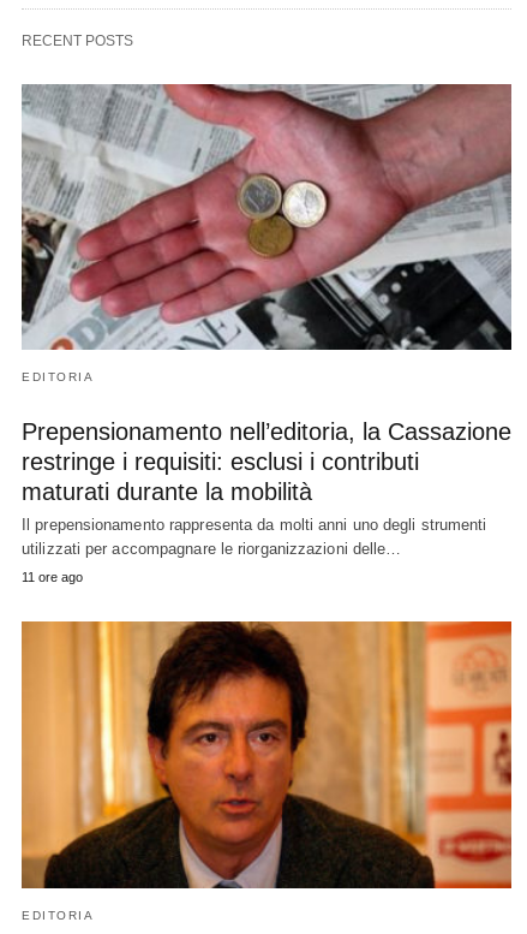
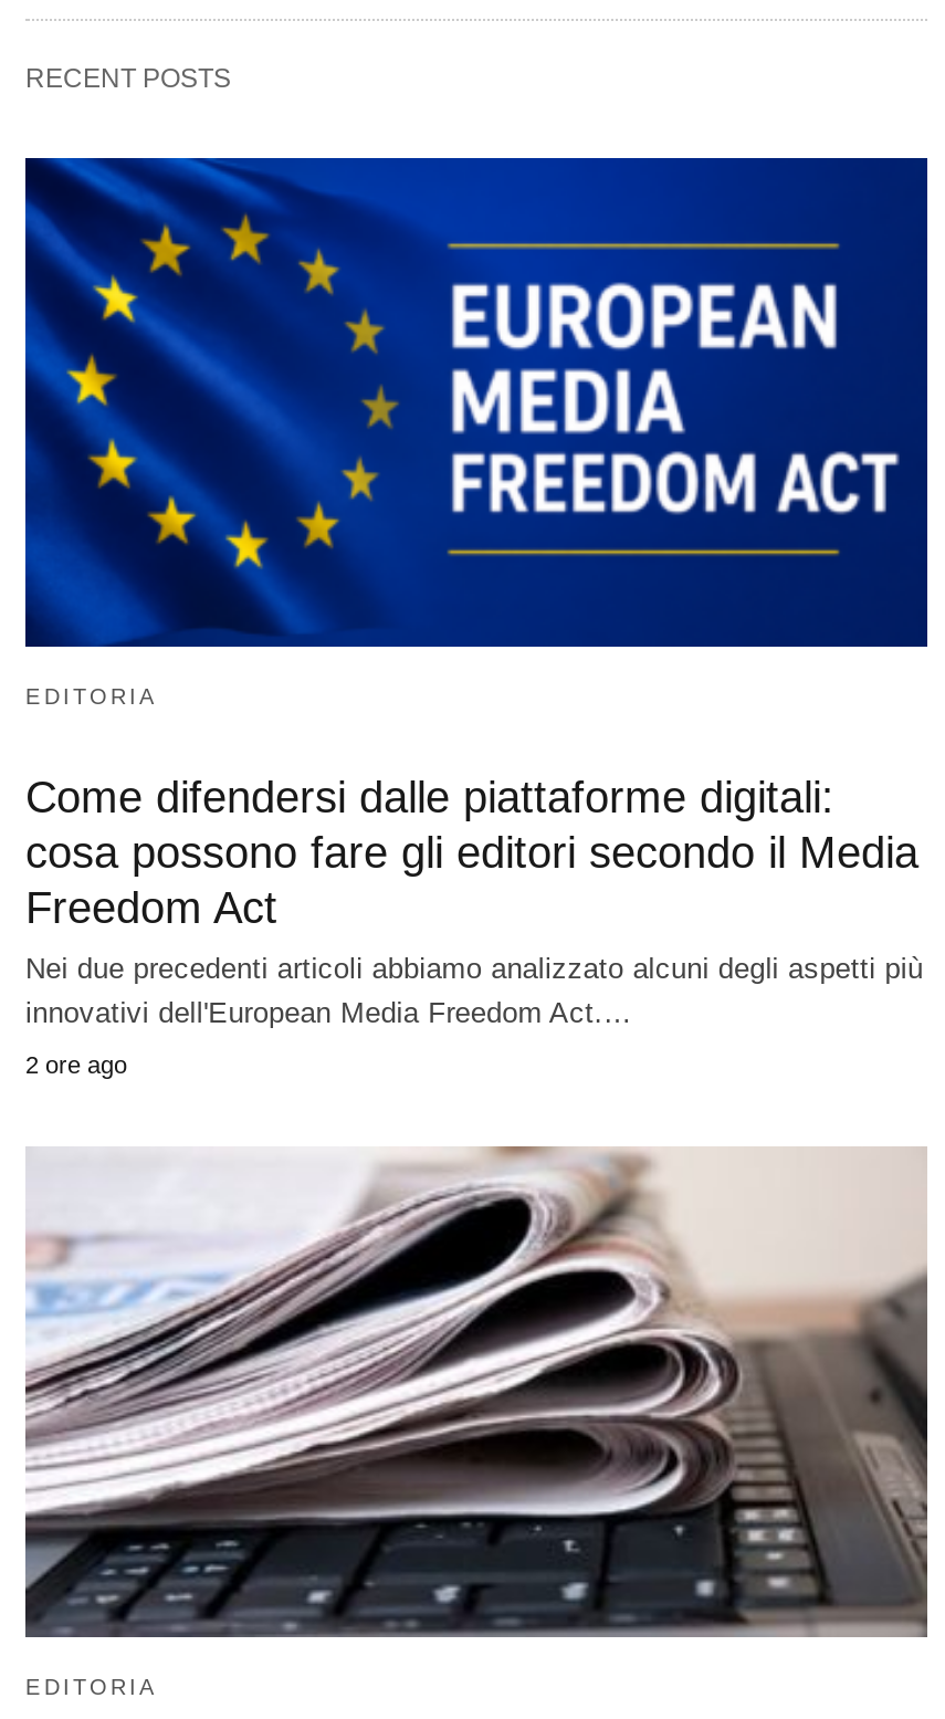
[20,83,513,351] [image] -> [23,156,930,649] [image]
[22,419,511,558] Prepensionamento nell’editoria, la Cassazione | restringe i requisiti: esclusi i contributi | maturati durante la mobilità | Il prepensionamento rappresenta da molti anni uno degli strumenti | utilizzati per accompagnare le riorganizzazioni delle… -> [25,773,923,1030] Come difendersi dalle piattaforme digitali: | cosa possono fare gli editori secondo il Media | Freedom Act | Nei due precedenti articoli abbiamo analizzato alcuni degli aspetti più | innovativi dell'European Media Freedom Act.…
[22,570,83,584] 11 ore ago -> [25,1052,127,1078] 2 ore ago
[20,620,513,890] [image] -> [23,1146,930,1639] [image]

